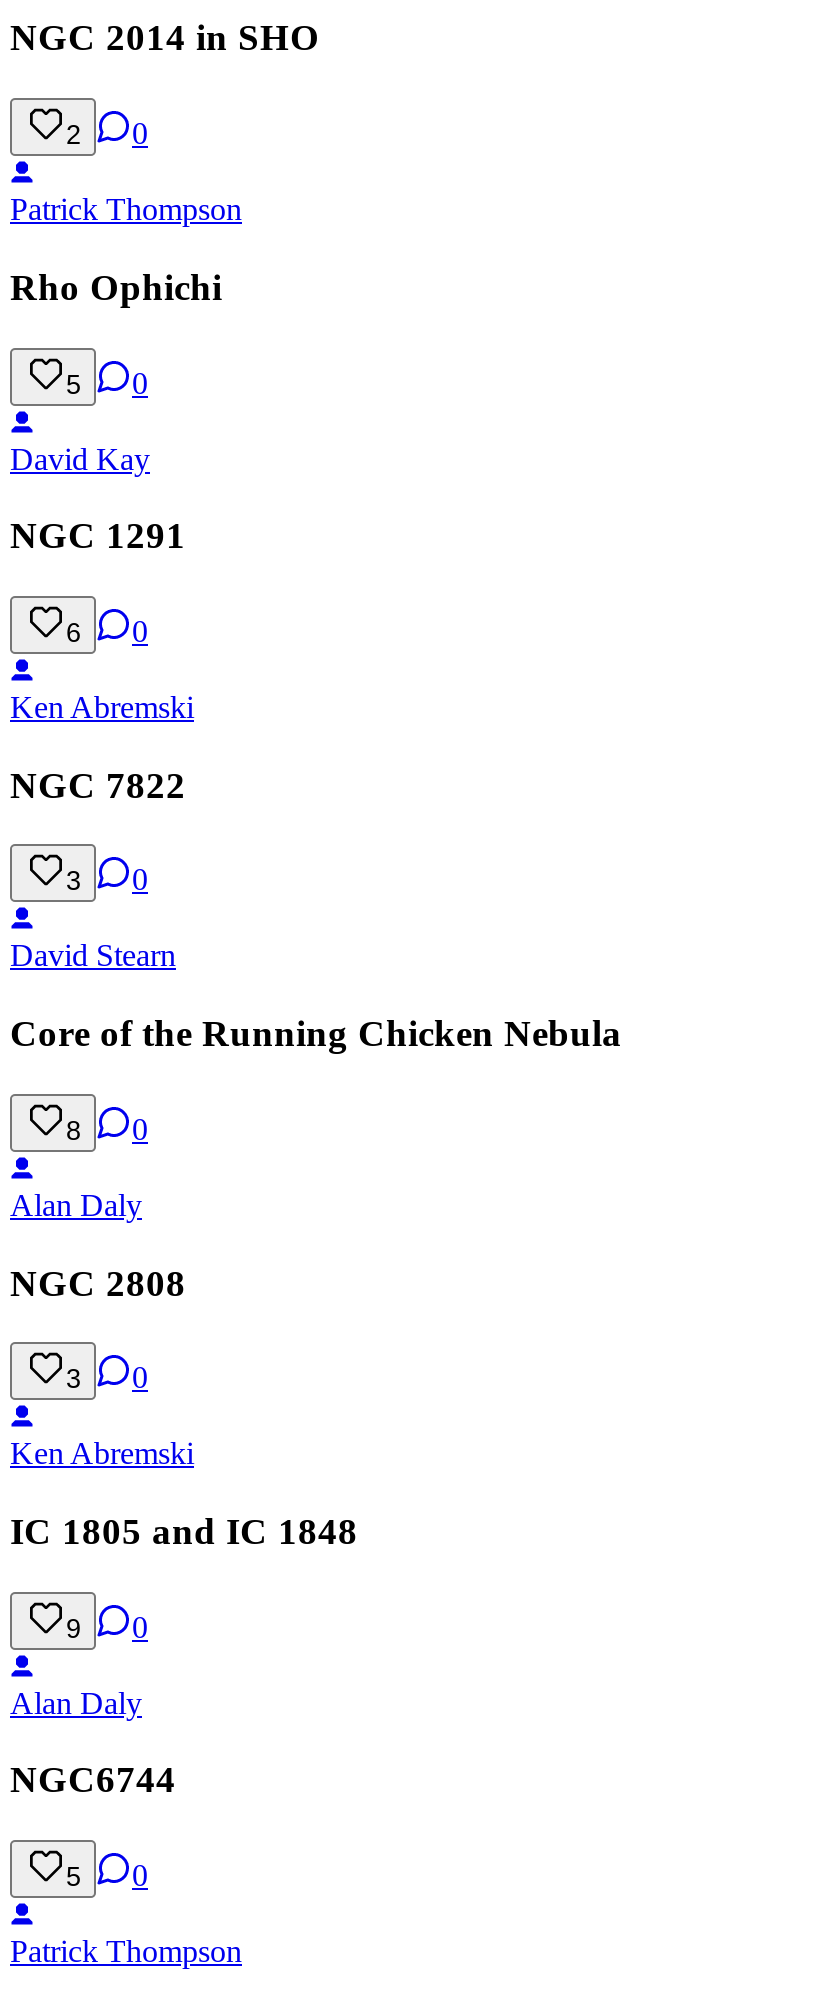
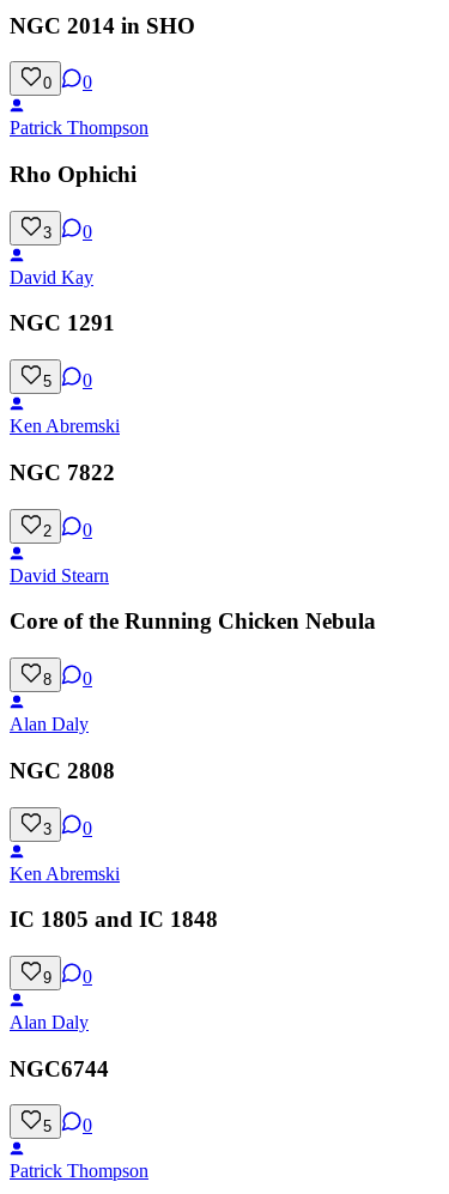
[66,117,148,151] 2 0 -> [43,72,92,93] 0 0
[66,366,148,400] 5 0 -> [43,221,92,242] 3 0
[66,614,148,648] 6 0 -> [43,370,92,391] 5 0
[66,863,148,897] 3 0 -> [43,519,92,540] 2 0

